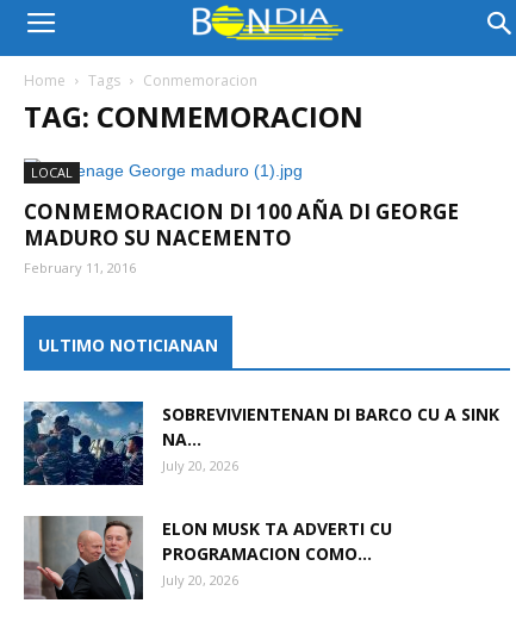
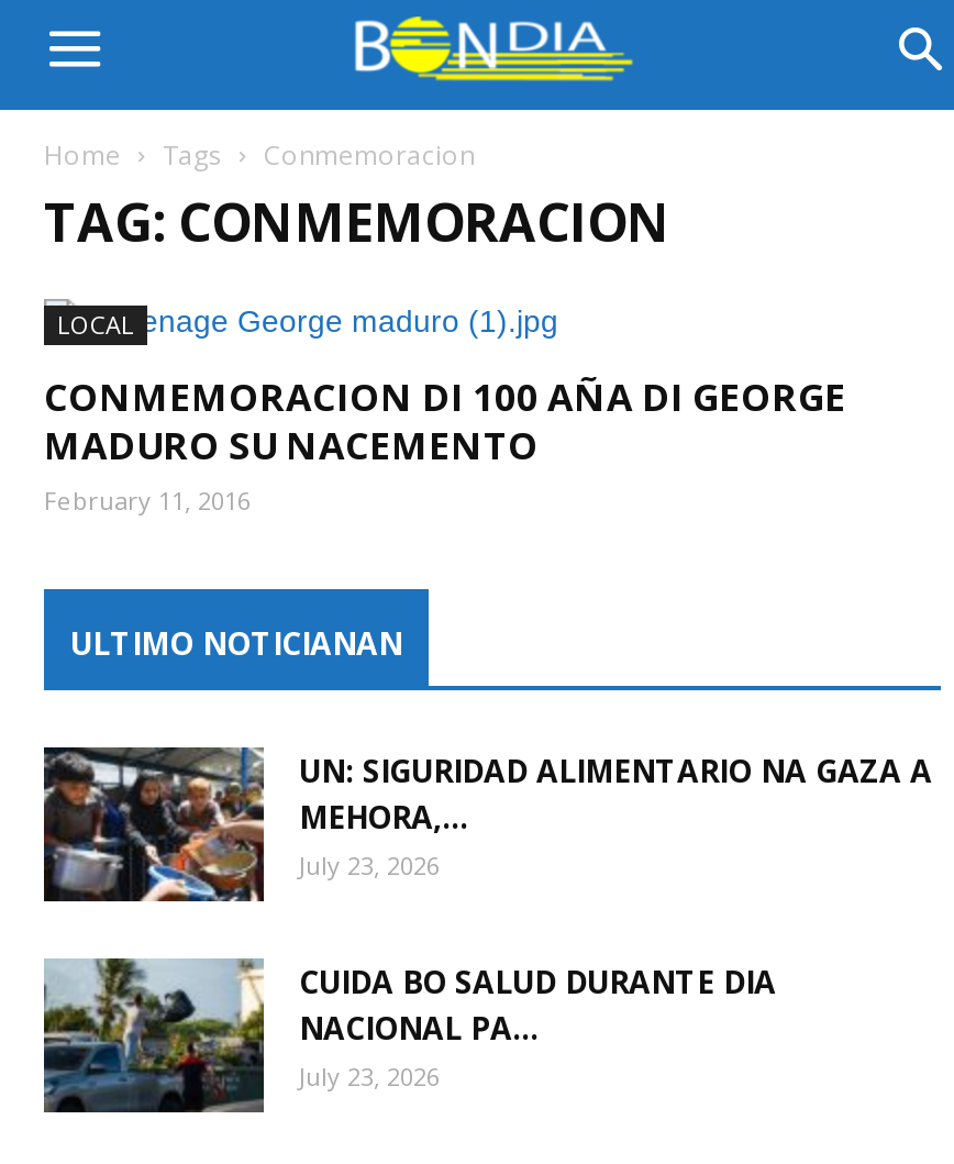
[24,400,499,486] [image] | SOBREVIVIENTENAN DI BARCO CU A SINK | NA... | July 20, 2026 -> [42,745,932,904] [image] | UN: SIGURIDAD ALIMENTARIO NA GAZA A | MEHORA,... | July 23, 2026
[23,516,392,599] [image] | ELON MUSK TA ADVERTI CU | PROGRAMACION COMO... | July 20, 2026 -> [42,958,776,1115] [image] | CUIDA BO SALUD DURANTE DIA | NACIONAL PA... | July 23, 2026

